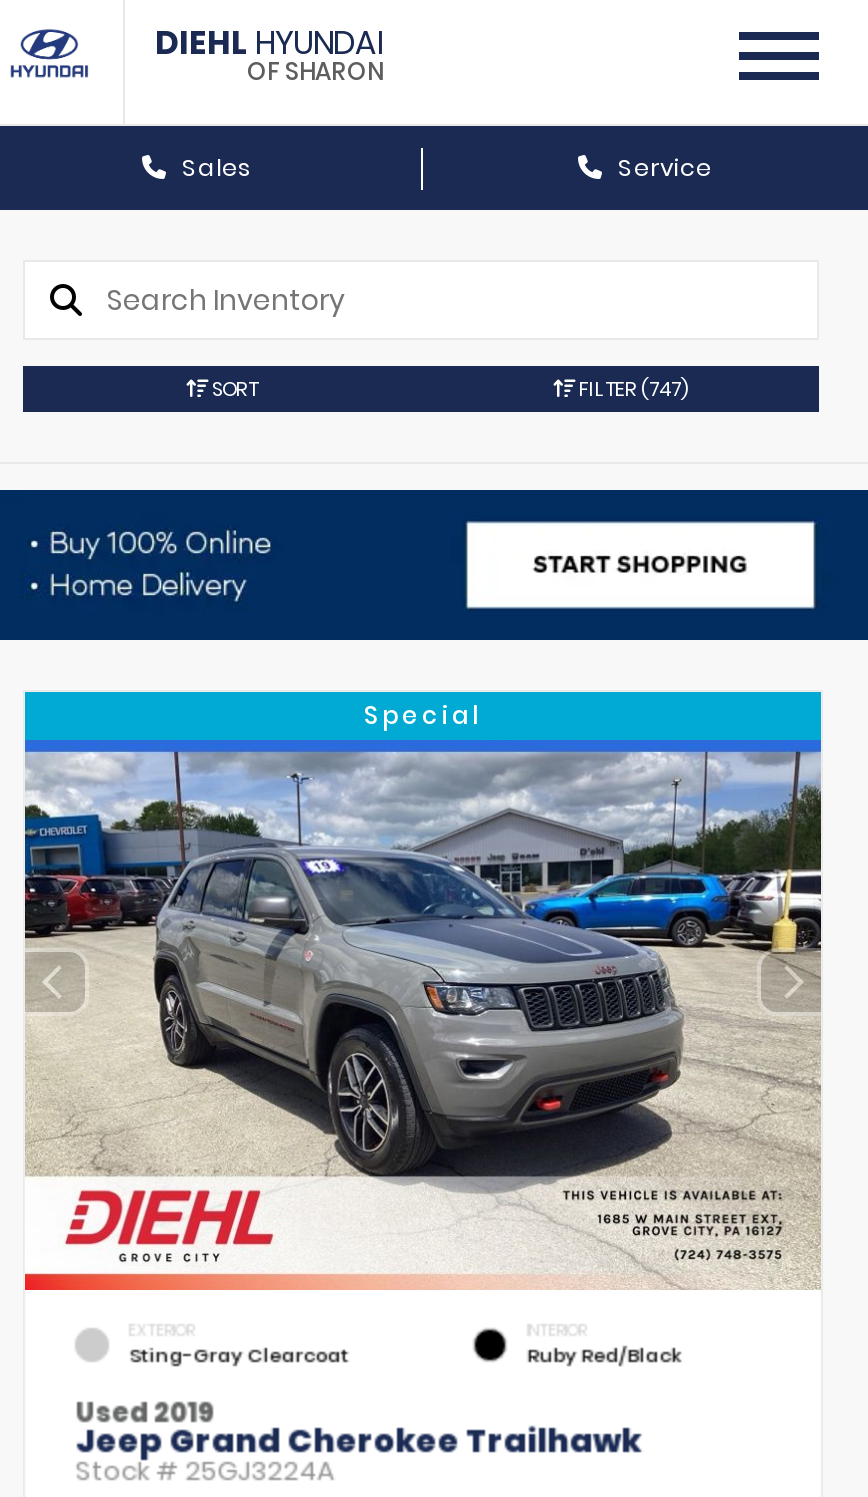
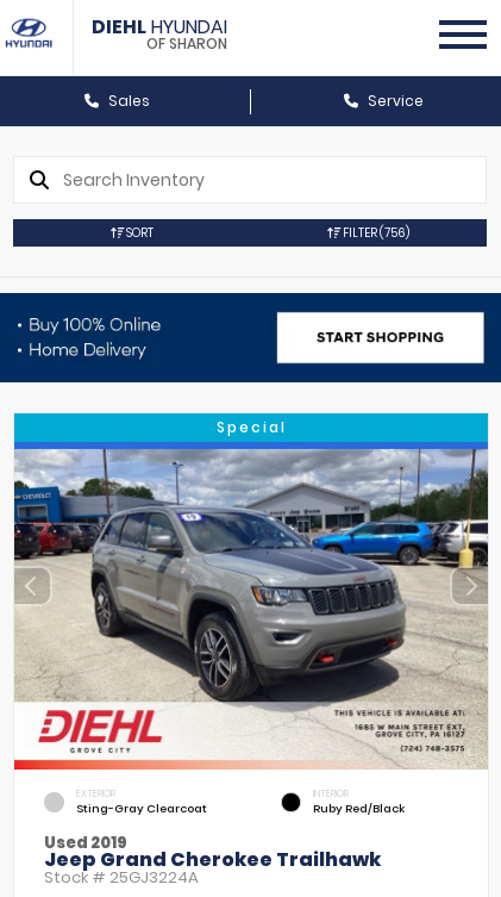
[575,374,687,404] FILTER (747) -> [340,224,409,242] FILTER (756)

